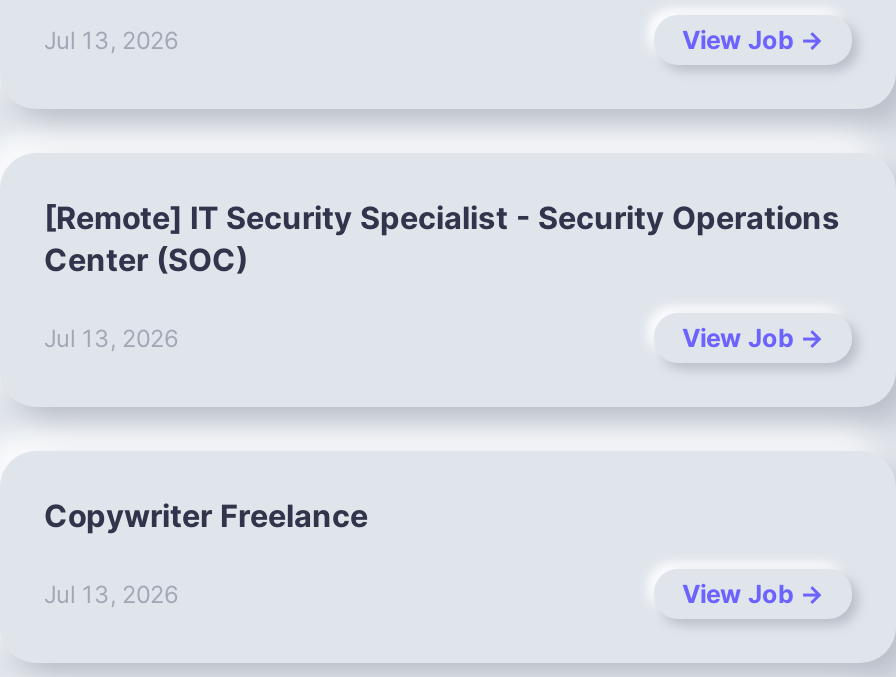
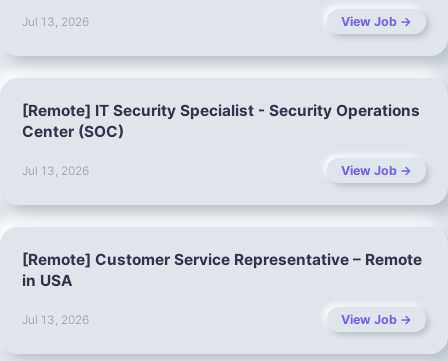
[44,497,368,535] Copywriter Freelance -> [22,250,422,290] [Remote] Customer Service Representative – Remote | in USA

